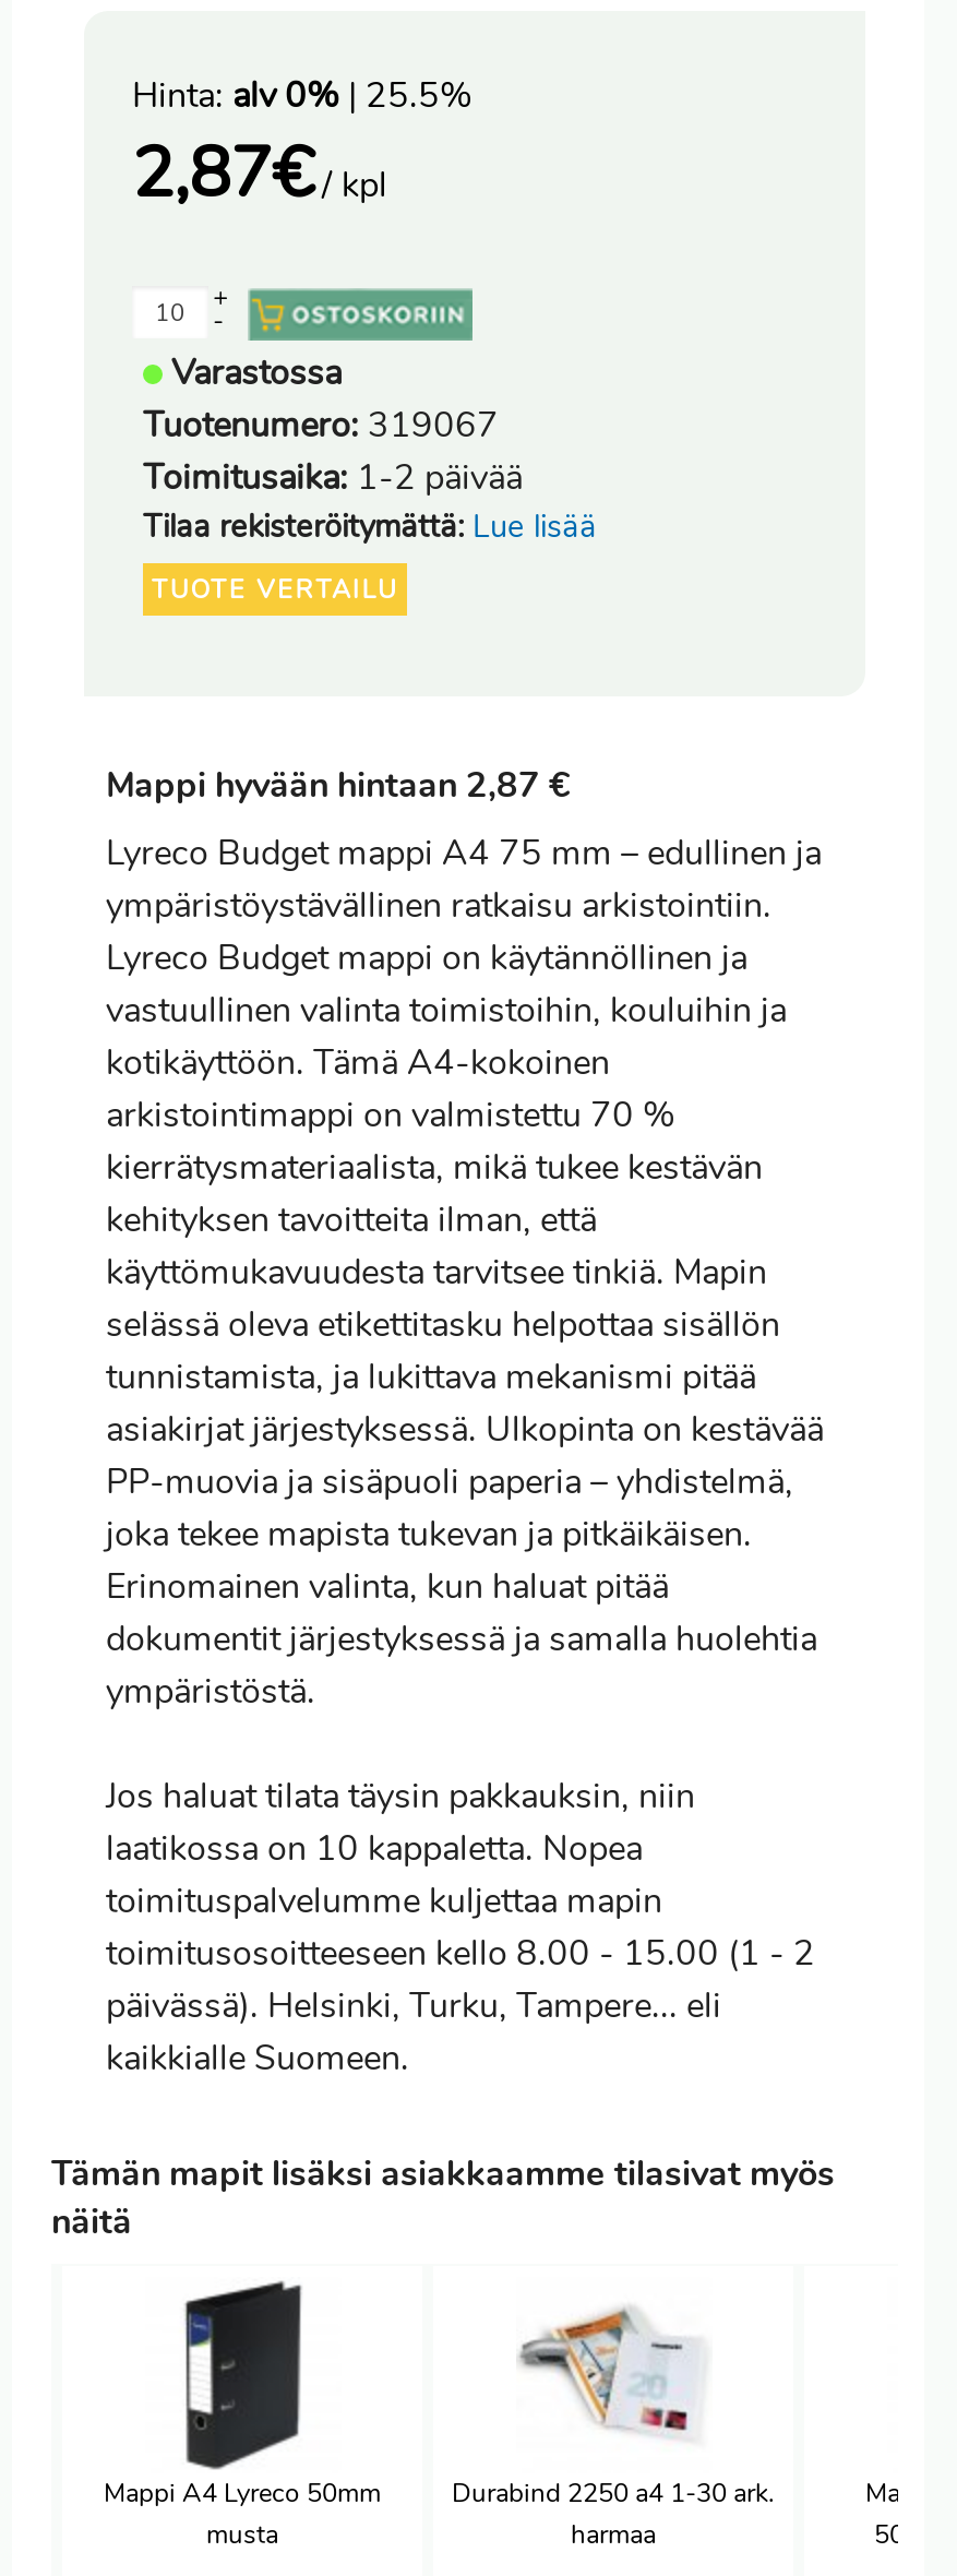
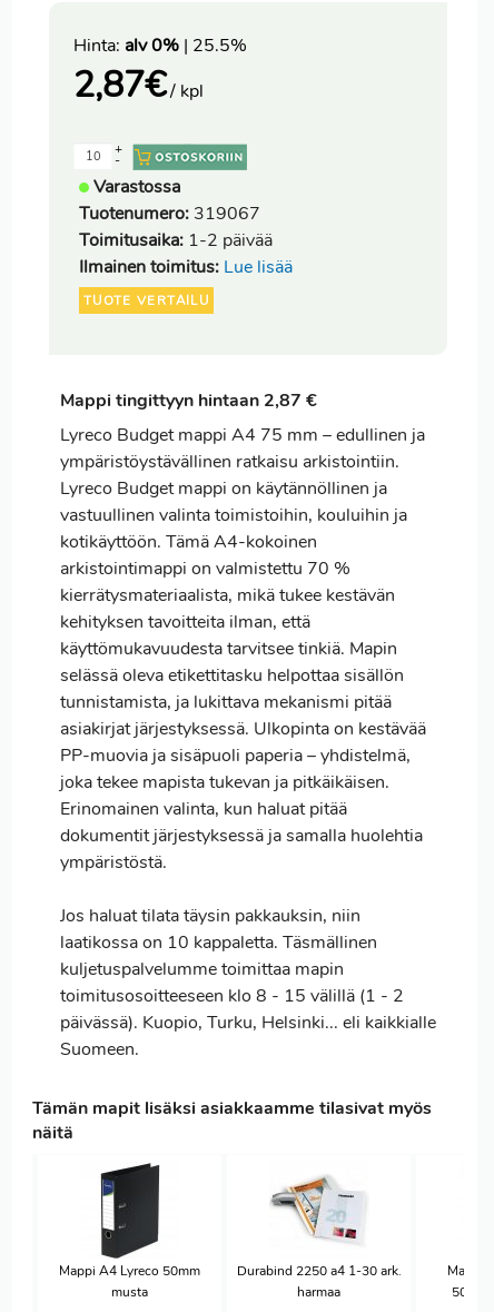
[143,504,597,548] Tilaa rekisteröitymättä: Lue lisää -> [79,255,293,279] Ilmainen toimitus: Lue lisää
[106,762,571,810] Mappi hyvään hintaan 2,87 € -> [60,388,317,413] Mappi tingittyyn hintaan 2,87 €
[106,1825,815,2083] laatikossa on 10 kappaletta. Nopea | toimituspalvelumme kuljettaa mapin | toimitusosoitteeseen kello 8.00 - 15.00 (1 - 2 | päivässä). Helsinki, Turku, Tampere... eli | kaikkialle Suomeen. -> [60,930,436,1062] laatikossa on 10 kappaletta. Täsmällinen | kuljetuspalvelumme toimittaa mapin | toimitusosoitteeseen klo 8 - 15 välillä (1 - 2 | päivässä). Kuopio, Turku, Helsinki... eli kaikkialle | Suomeen.

